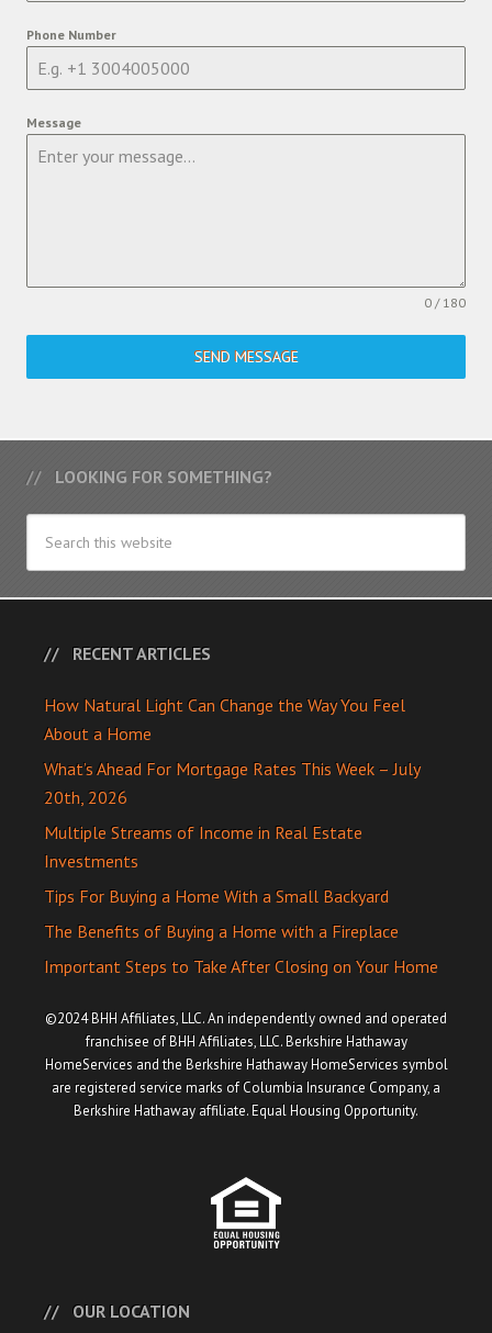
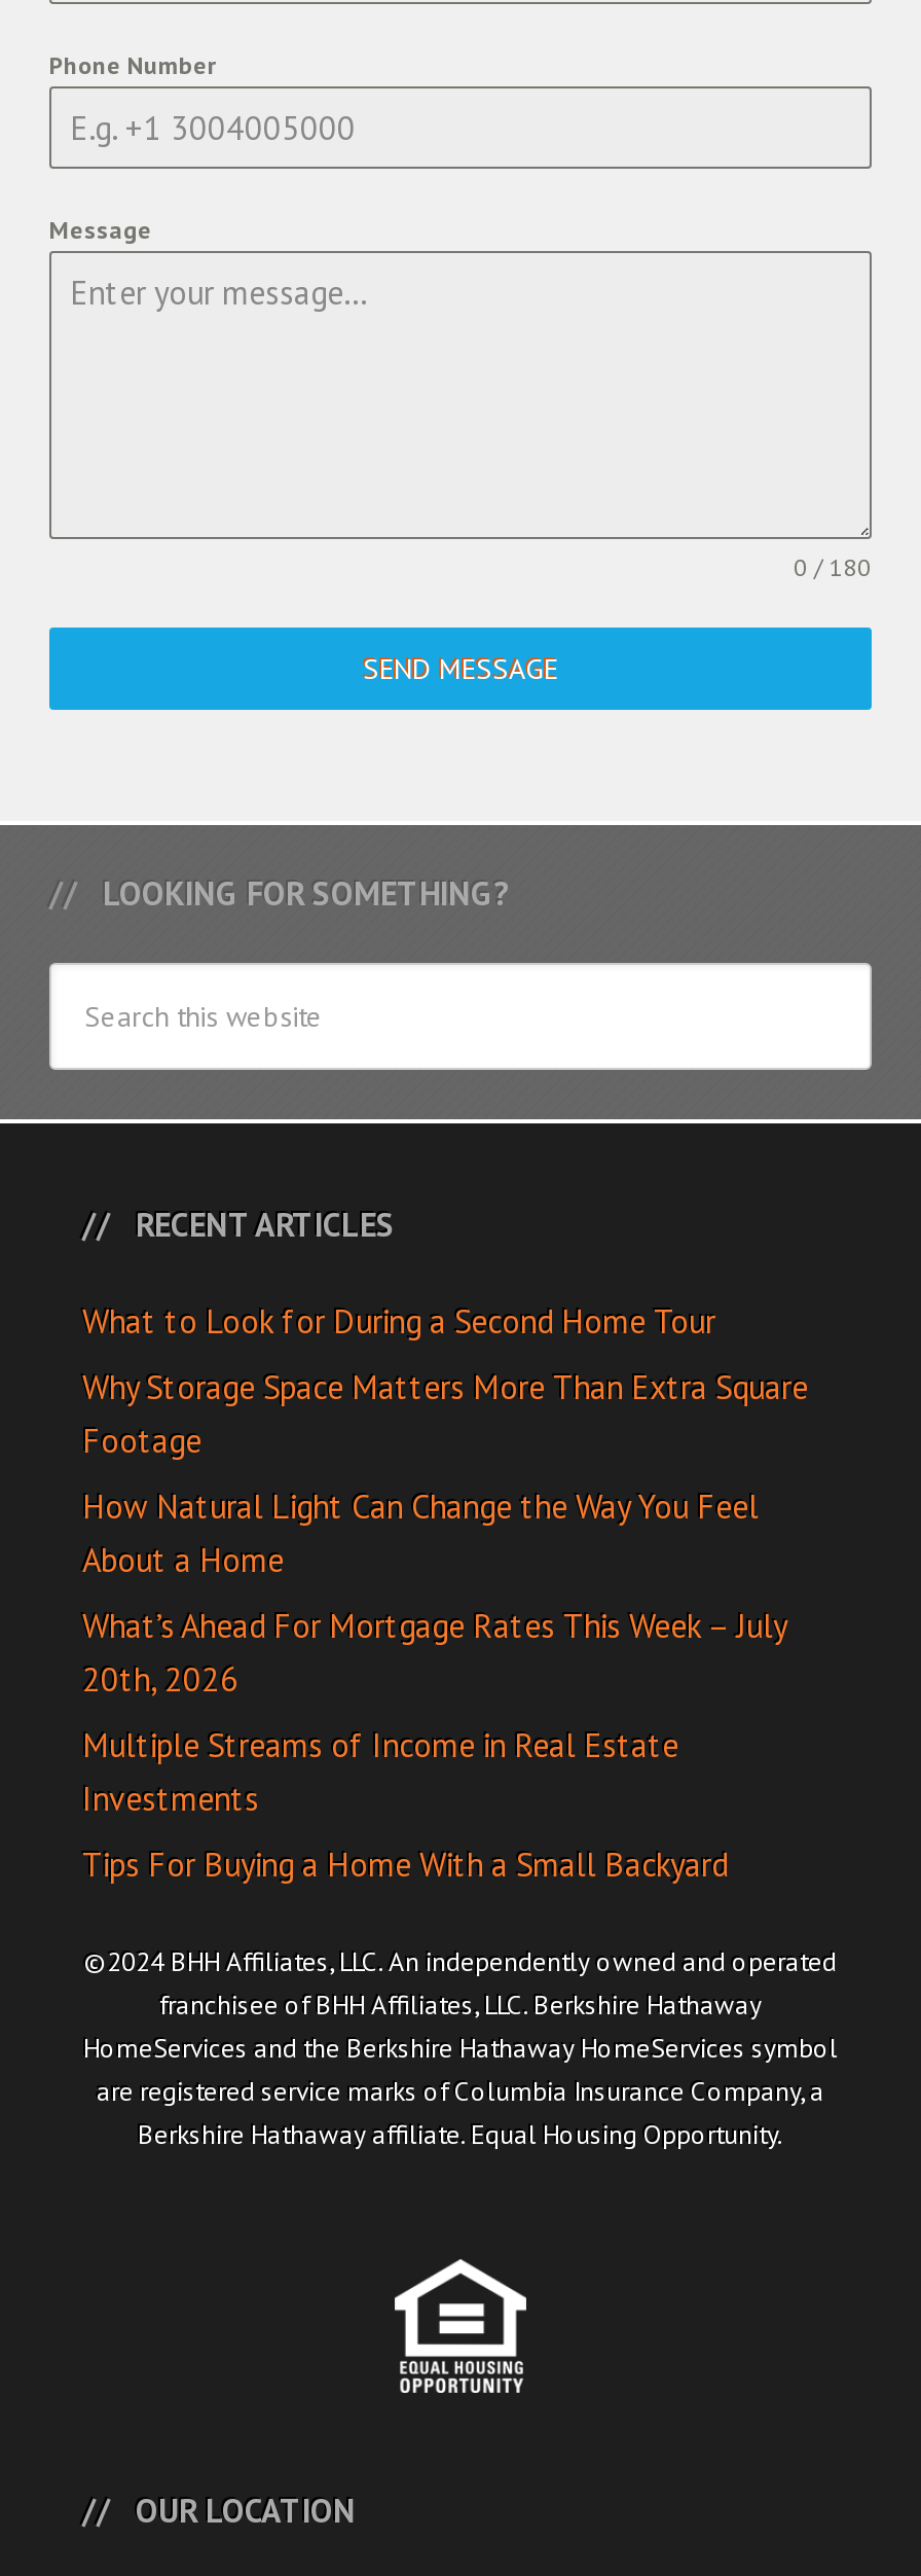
none -> [82,1300,808,1461] What to Look for During a Second Home Tour | Why Storage Space Matters More Than Extra Square | Footage
moved [44,694,420,907] -> [82,1486,785,1885]: How Natural Light Can Change the Way You Feel | About a Home | What’s Ahead For Mortgage Rates This Week – July | 20th, 2026 | Multiple Streams of Income in Real Estate | Investments | Tips For Buying a Home With a Small Backyard
[44,920,438,977] The Benefits of Buying a Home with a Fireplace | Important Steps to Take After Closing on Your Home -> none

